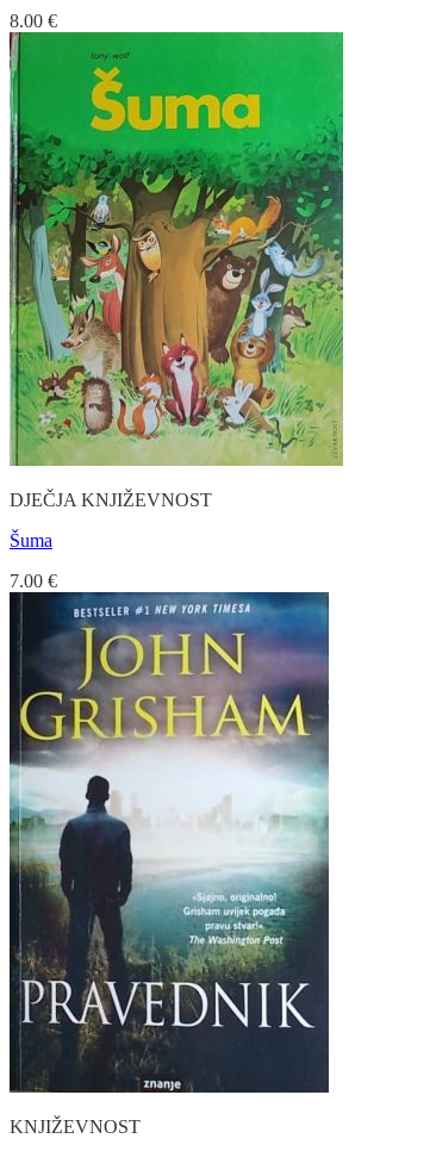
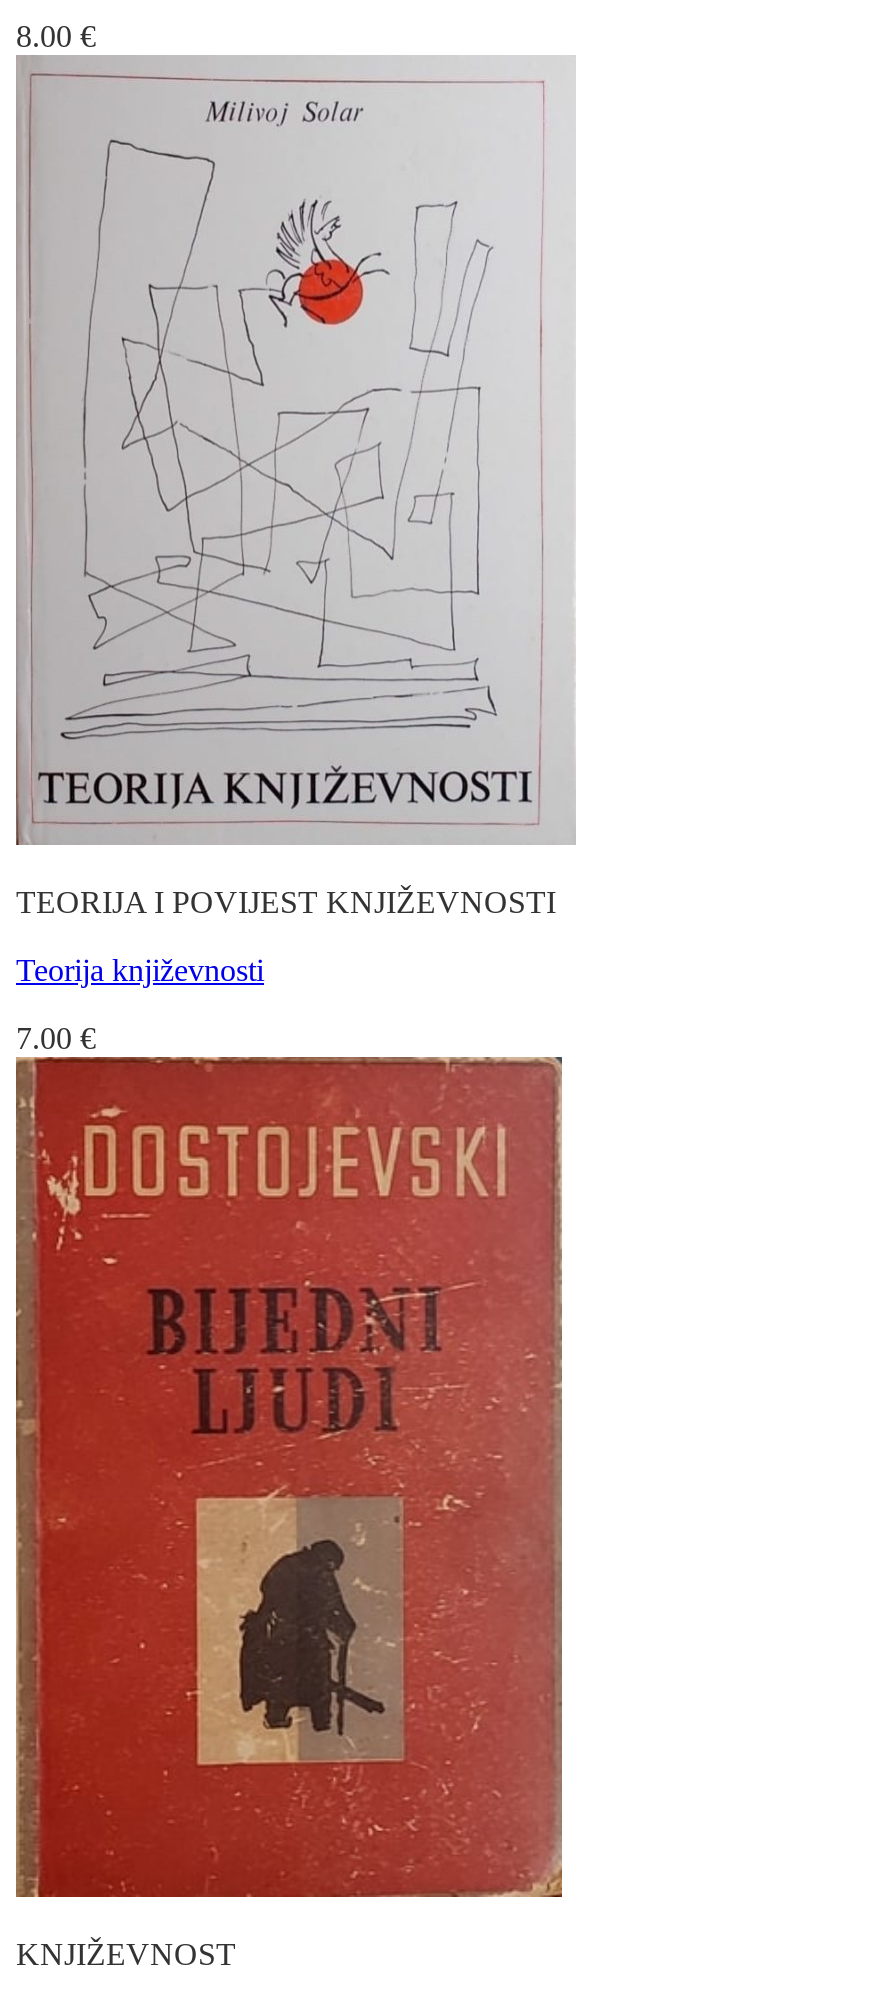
[10,31,344,510] [image] | DJEČJA KNJIŽEVNOST -> [16,55,576,919] [image] | TEORIJA I POVIJEST KNJIŽEVNOSTI
[10,530,52,550] Šuma -> [16,953,264,987] Teorija književnosti
[8,591,335,1094] [image] -> [14,1055,564,1899] [image]

